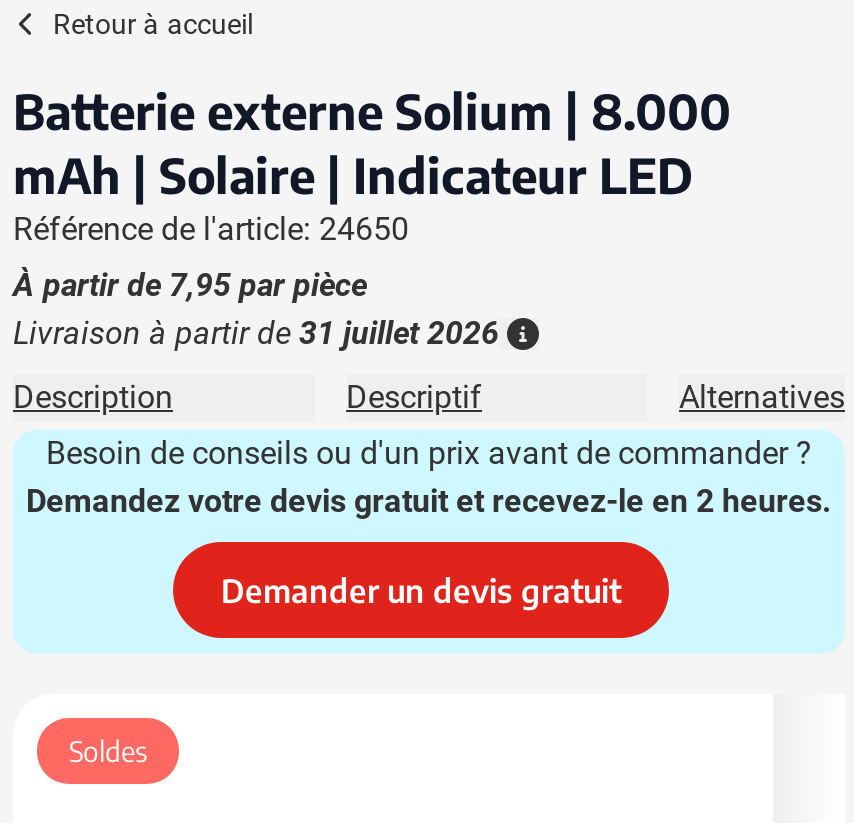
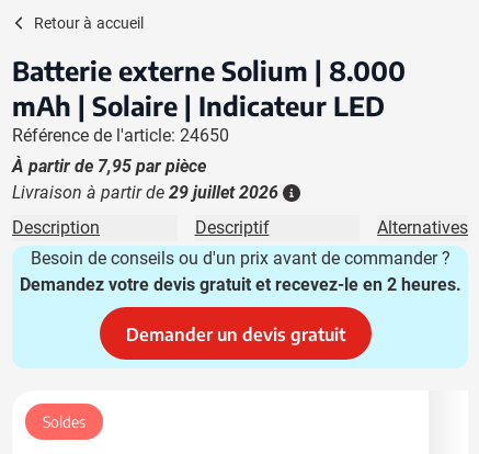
[13,314,499,352] Livraison à partir de 31 juillet 2026 -> [12,182,278,203] Livraison à partir de 29 juillet 2026

